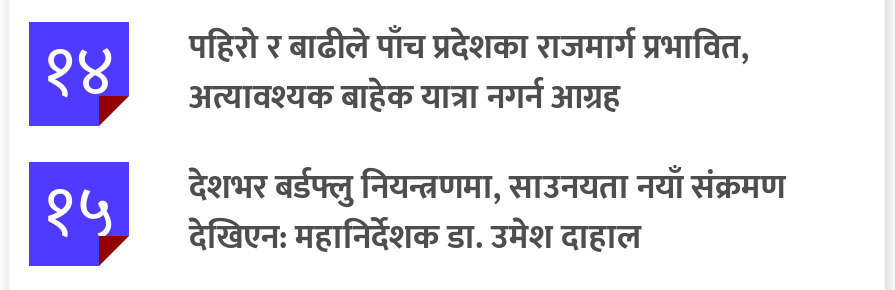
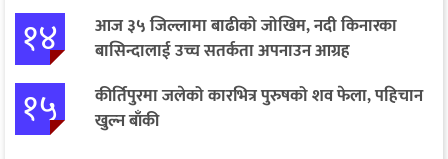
[189,19,749,125] पहिरो र बाढीले पाँच प्रदेशका राजमार्ग प्रभावित, | अत्यावश्यक बाहेक यात्रा नगर्न आग्रह -> [95,12,397,65] आज ३५ जिल्लामा बाढीको जोखिम, नदी किनारका | बासिन्दालाई उच्च सतर्कता अपनाउन आग्रह
[189,159,785,265] देशभर बर्डफ्लु नियन्त्रणमा, साउनयता नयाँ संक्रमण | देखिएन: महानिर्देशक डा. उमेश दाहाल -> [95,82,423,135] कीर्तिपुरमा जलेको कारभित्र पुरुषको शव फेला, पहिचान | खुल्न बाँकी

